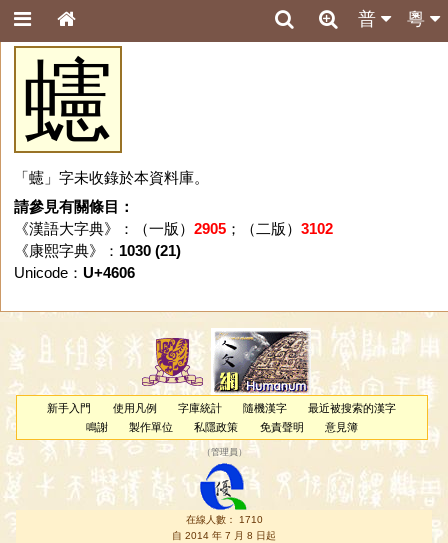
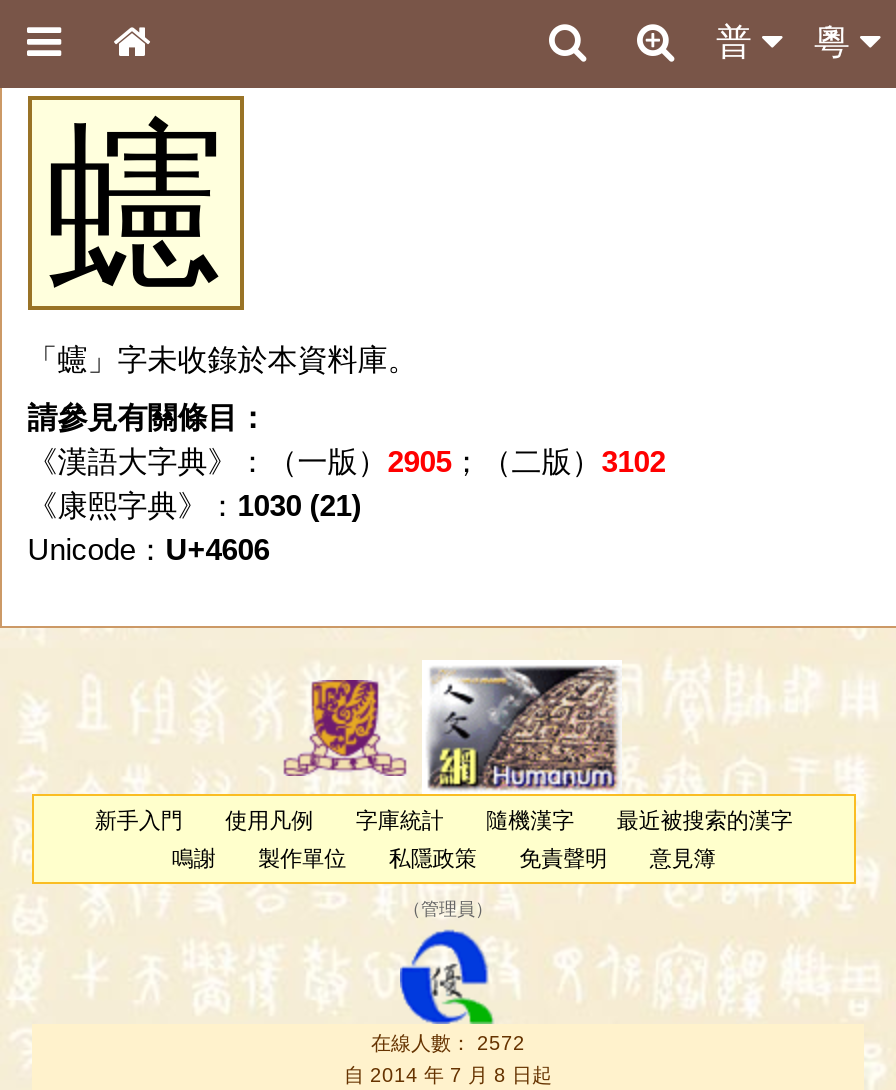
[185,514,262,525] 在線人數： 1710 -> [371,1031,525,1053] 在線人數： 2572

